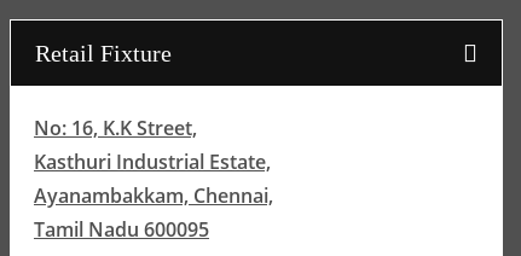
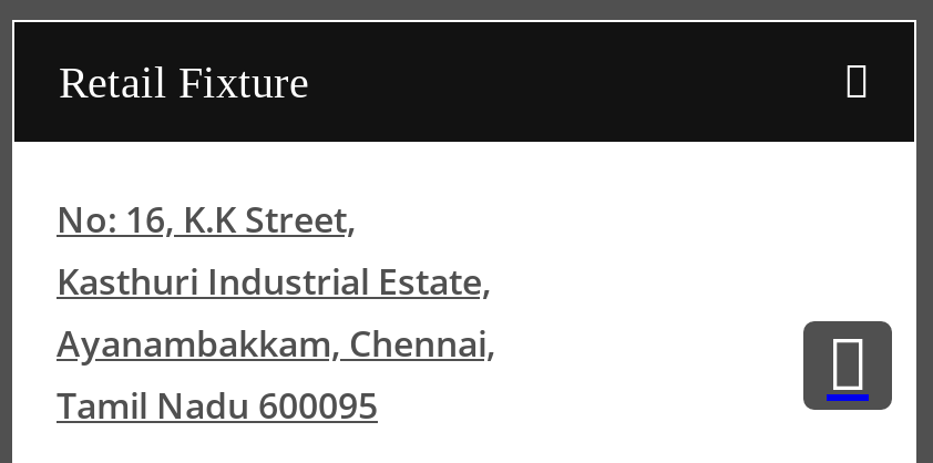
none -> [801,319,894,412] [image]

